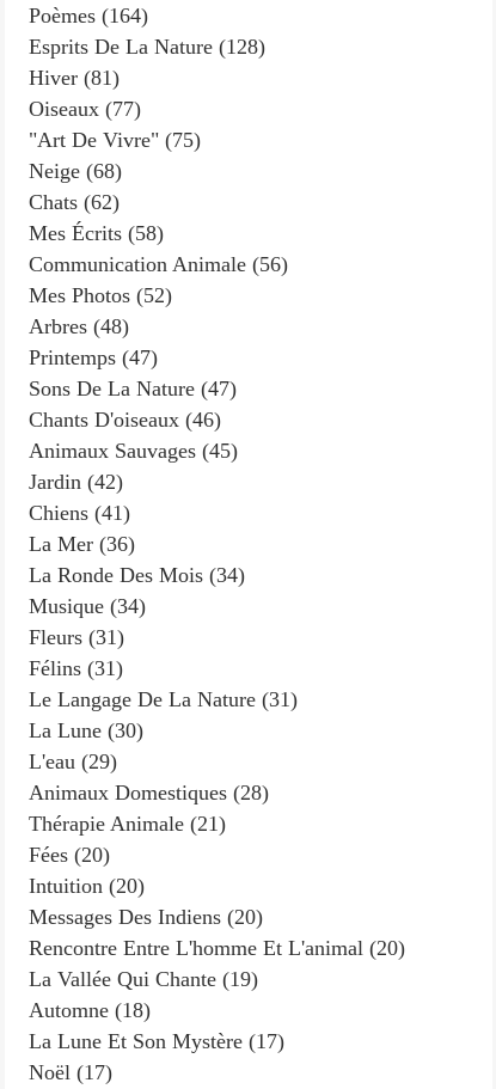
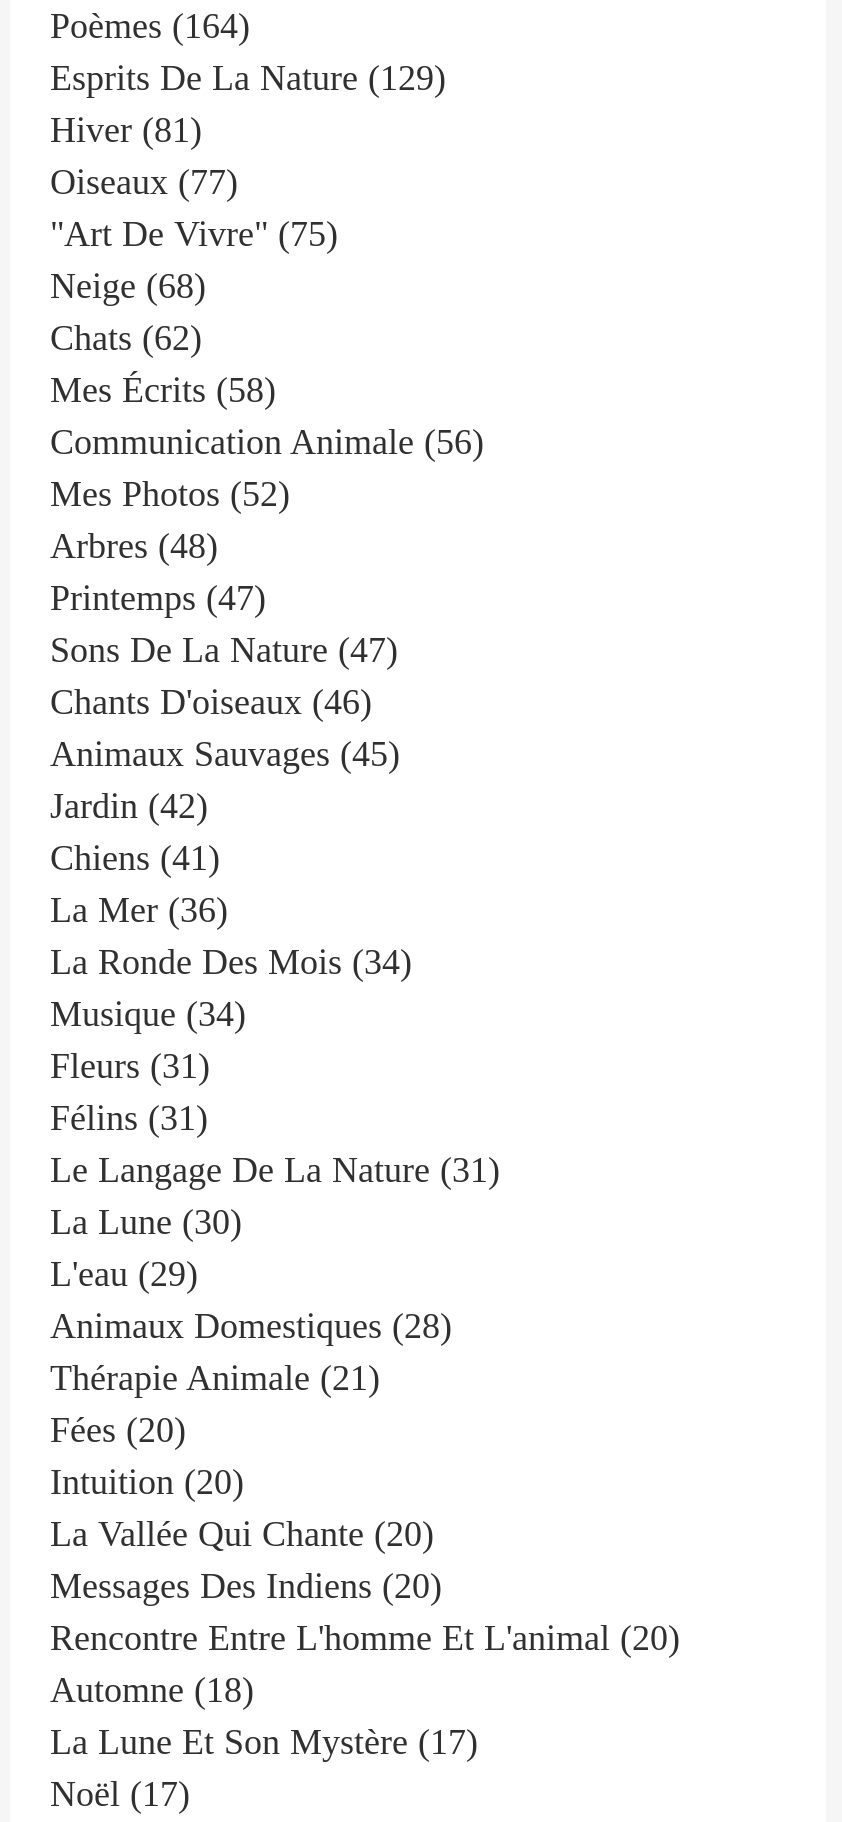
[29,34,265,58] Esprits De La Nature (128) -> [50,58,446,98] Esprits De La Nature (129)
none -> [50,1514,434,1554] La Vallée Qui Chante (20)
moved [29,905,405,960] -> [50,1566,680,1658]: Messages Des Indiens (20) | Rencontre Entre L'homme Et L'animal (20)
[29,967,258,991] La Vallée Qui Chante (19) -> none

